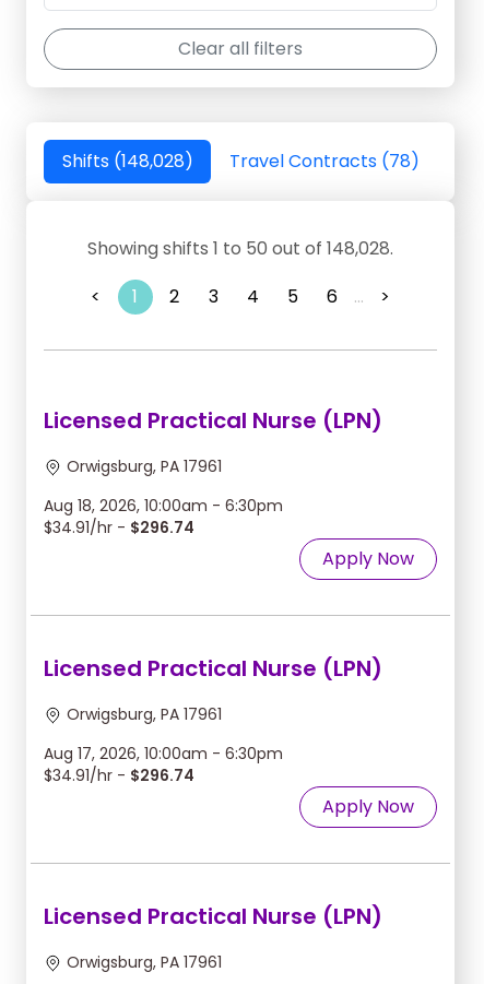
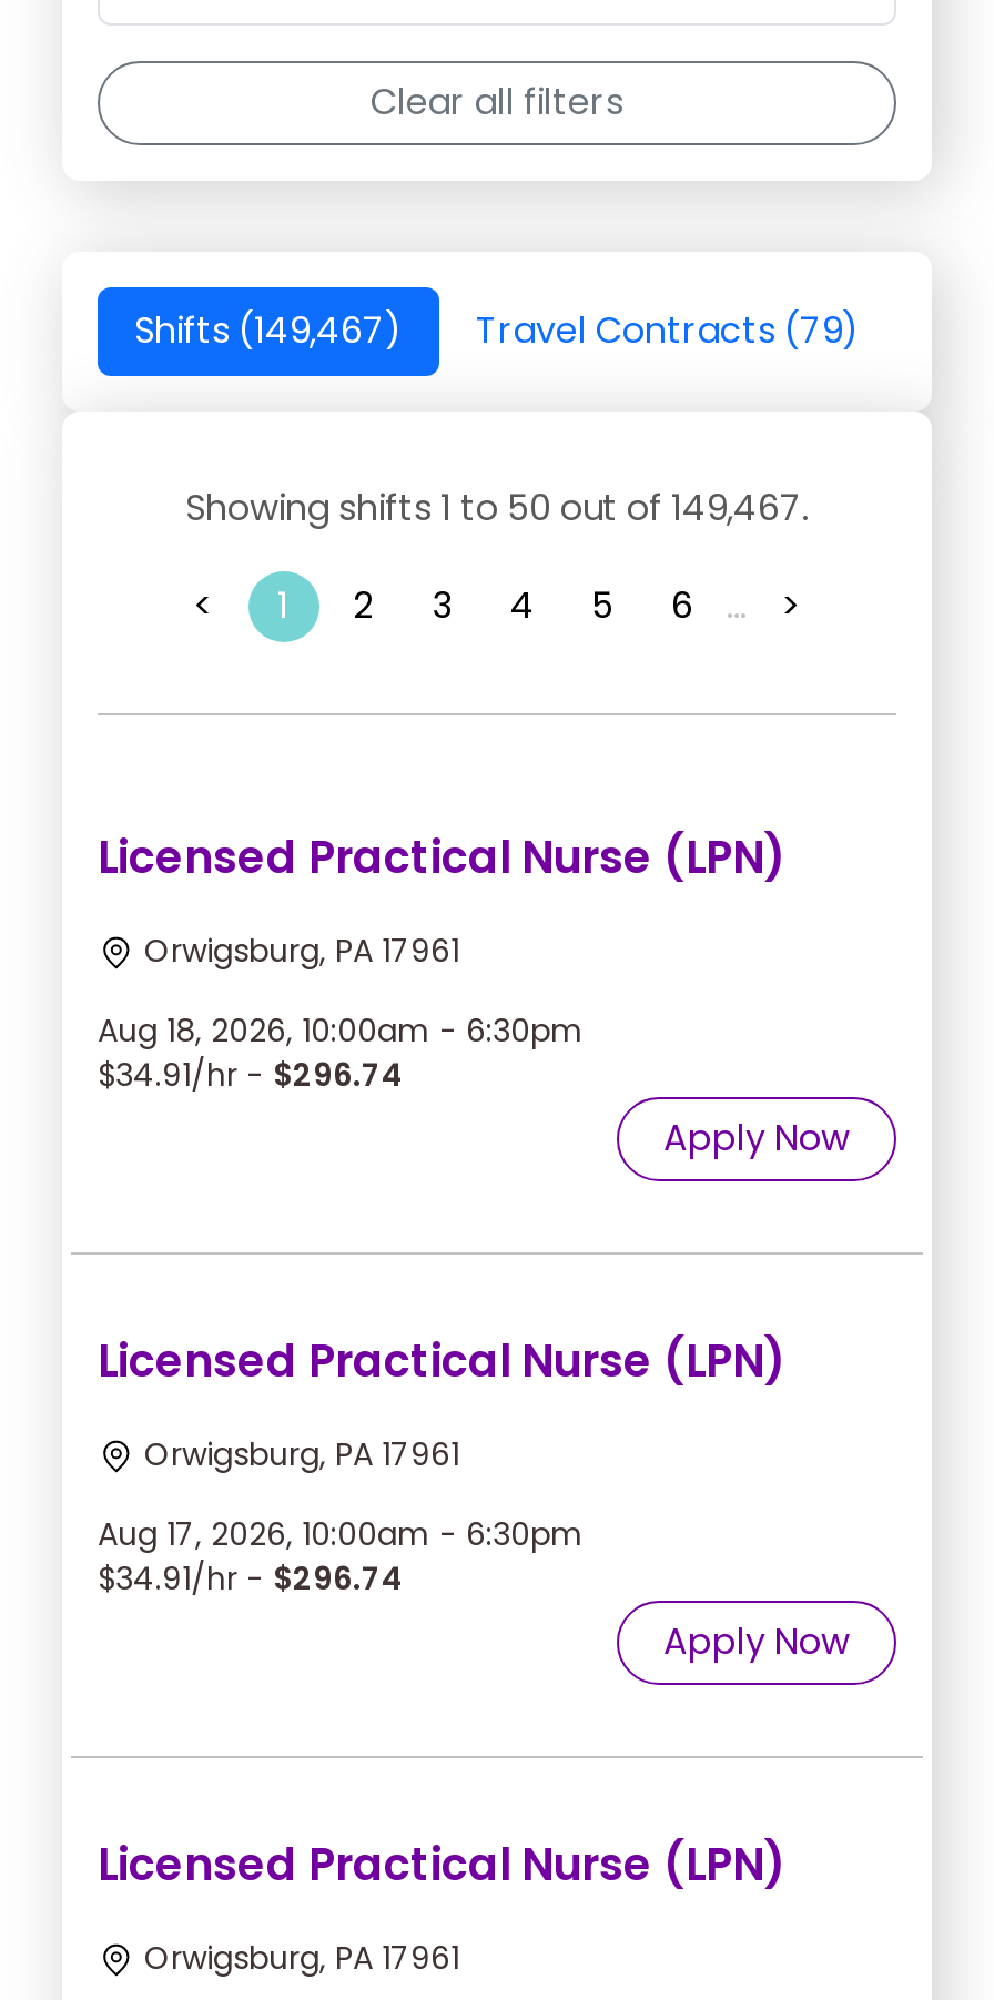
[62,149,193,174] Shifts (148,028) -> [134,305,403,357] Shifts (149,467)
[229,149,419,174] Travel Contracts (78) -> [476,305,860,357] Travel Contracts (79)
[87,236,393,261] Showing shifts 1 to 50 out of 148,028. -> [185,483,809,534] Showing shifts 1 to 50 out of 149,467.

